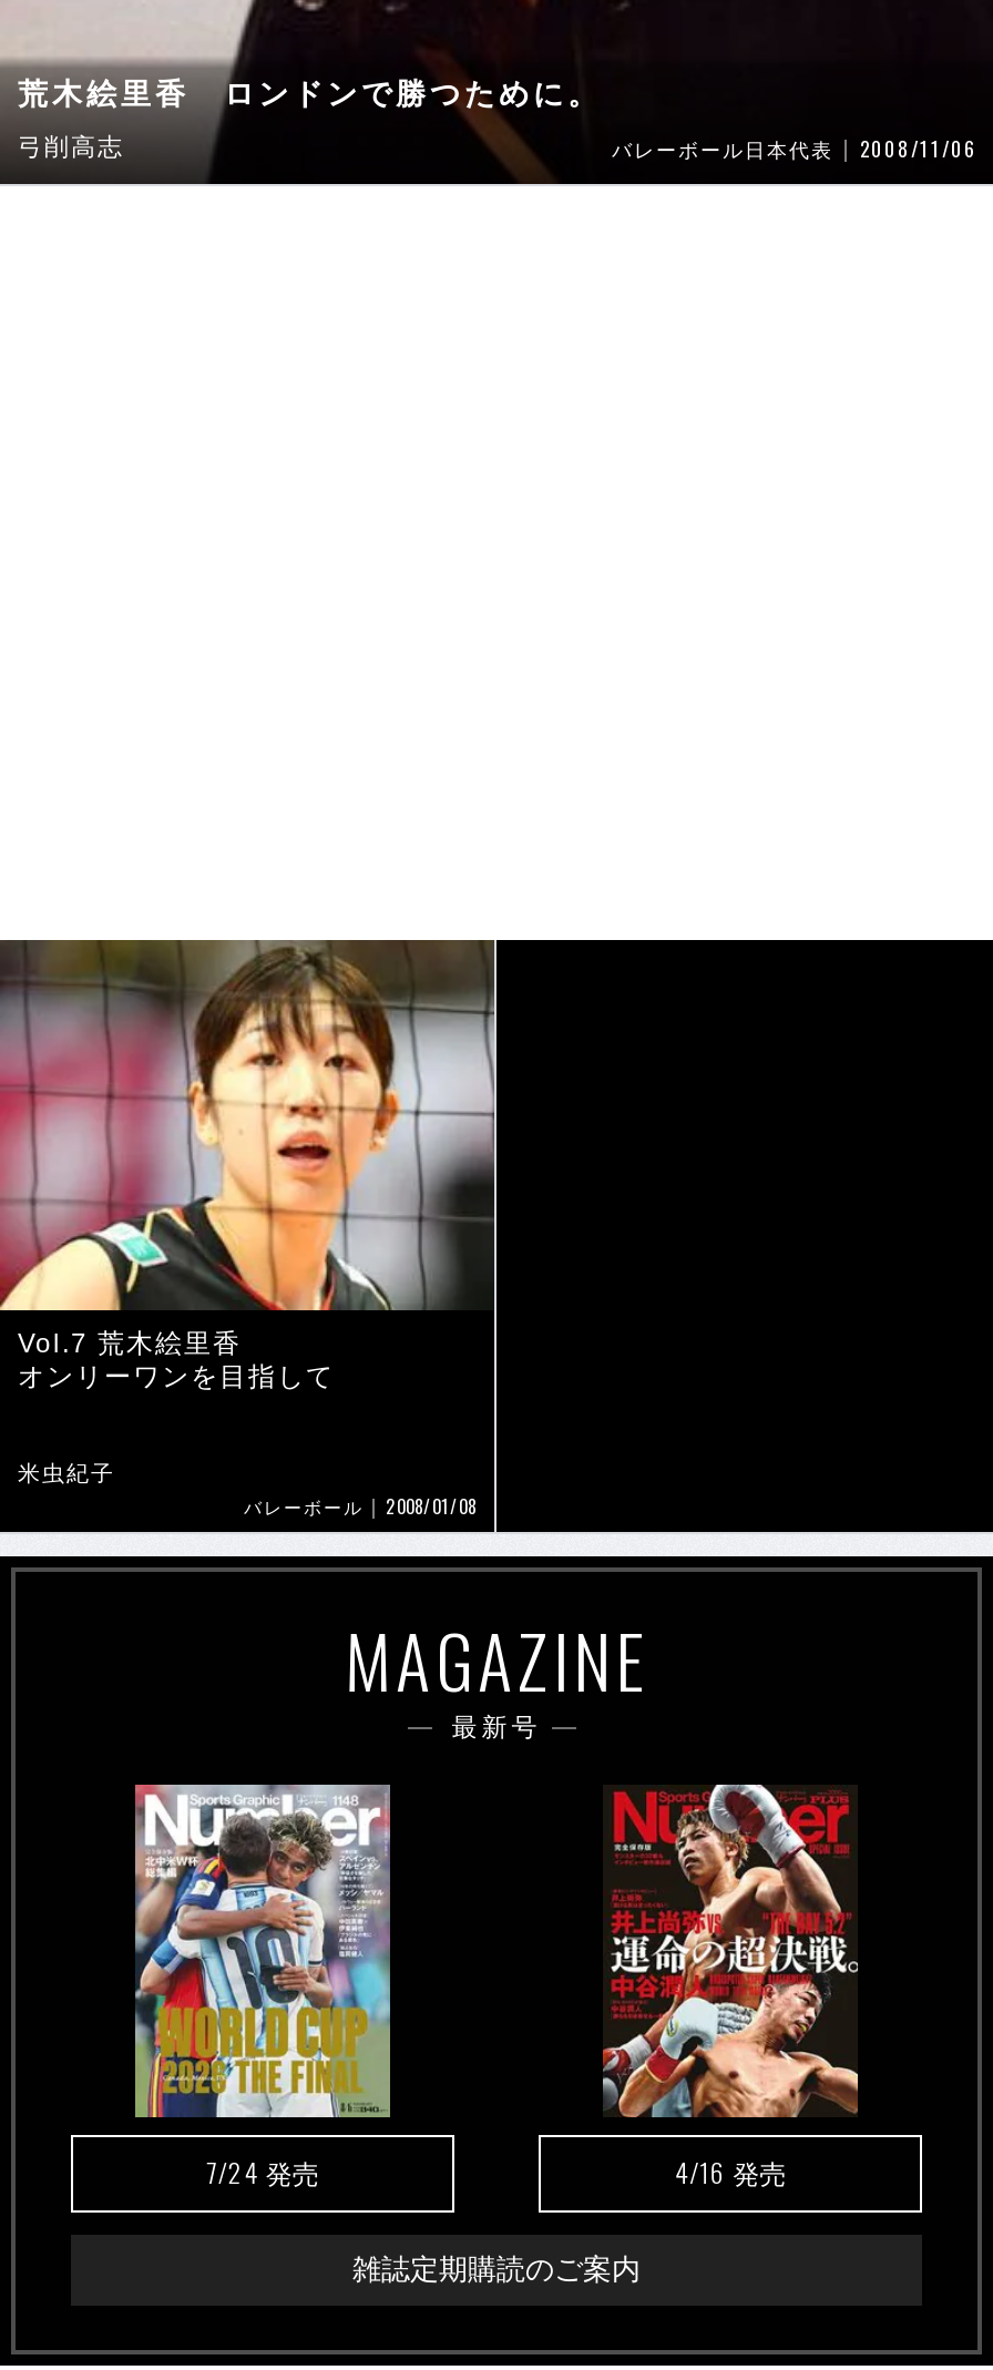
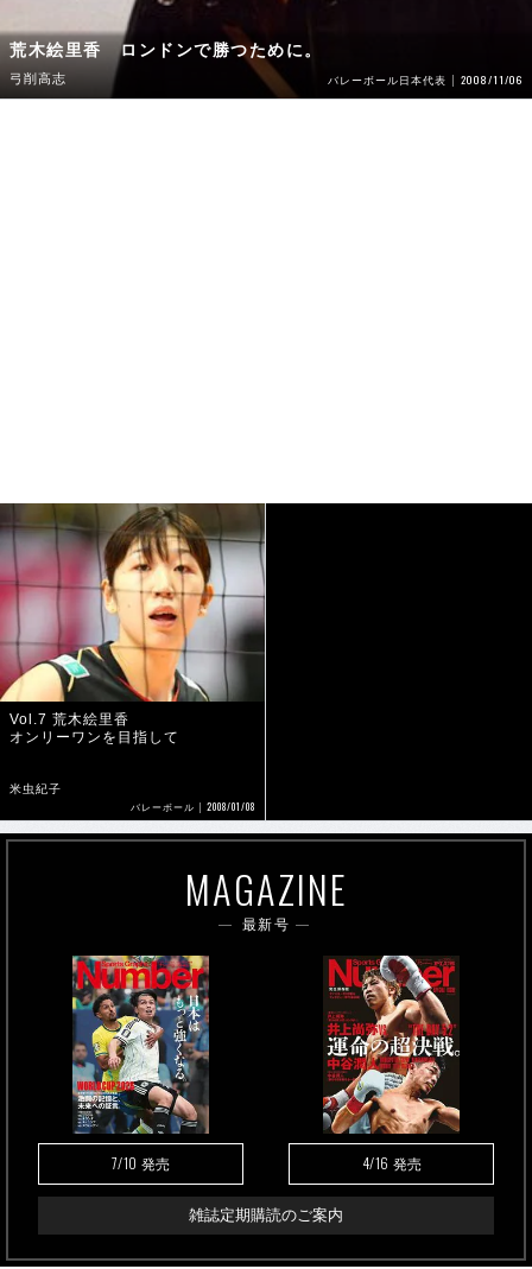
[133,1782,392,2190] [image] | 7/24発売 -> [72,954,209,1172] [image] | 7/10発売

